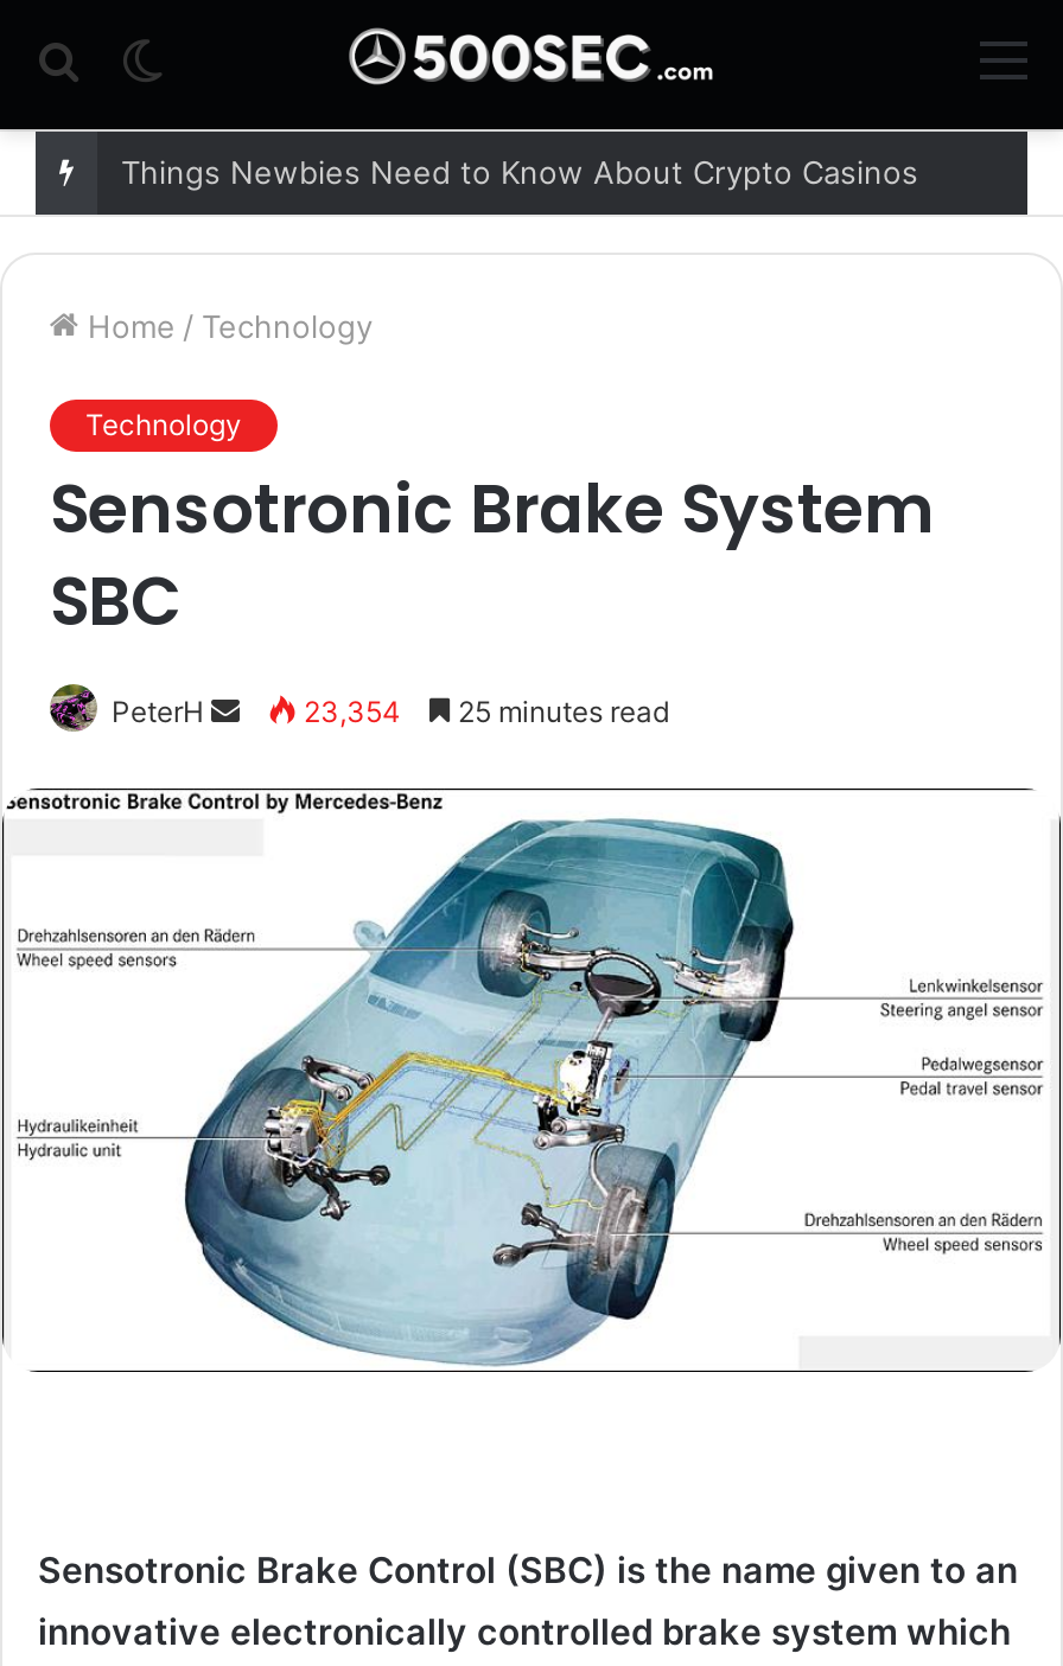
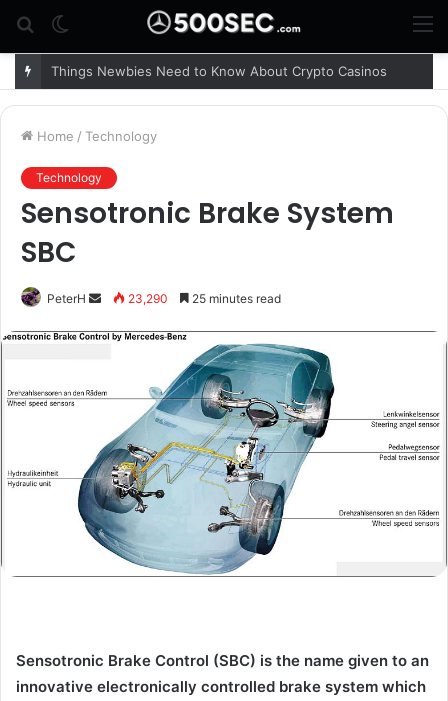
[297,694,401,729] 23,354 -> [125,291,168,306] 23,290

